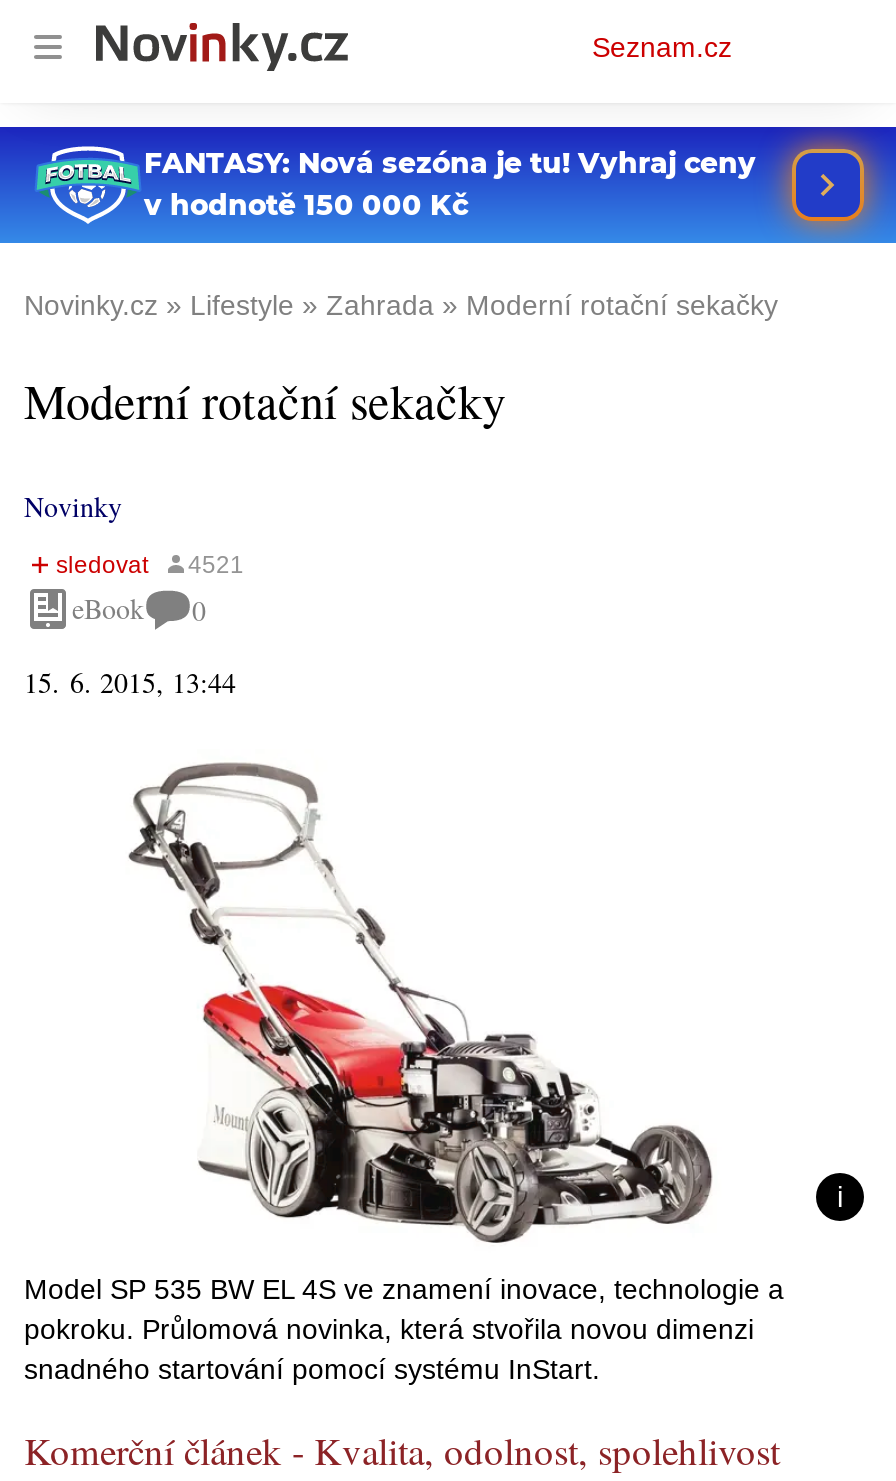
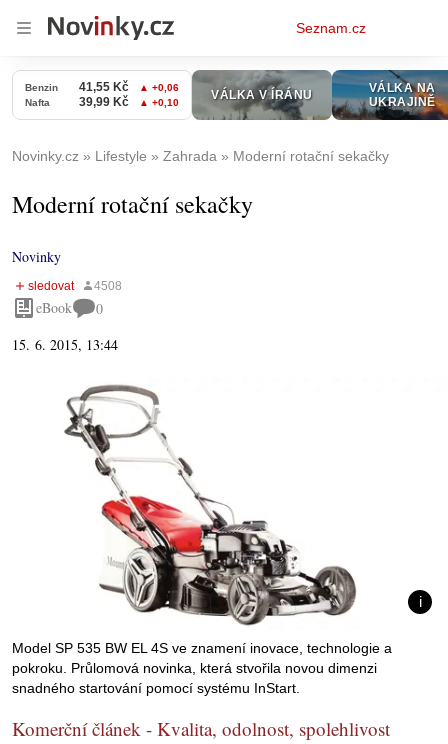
[6,125,890,245] [image] -> [3,68,445,125] [image]

